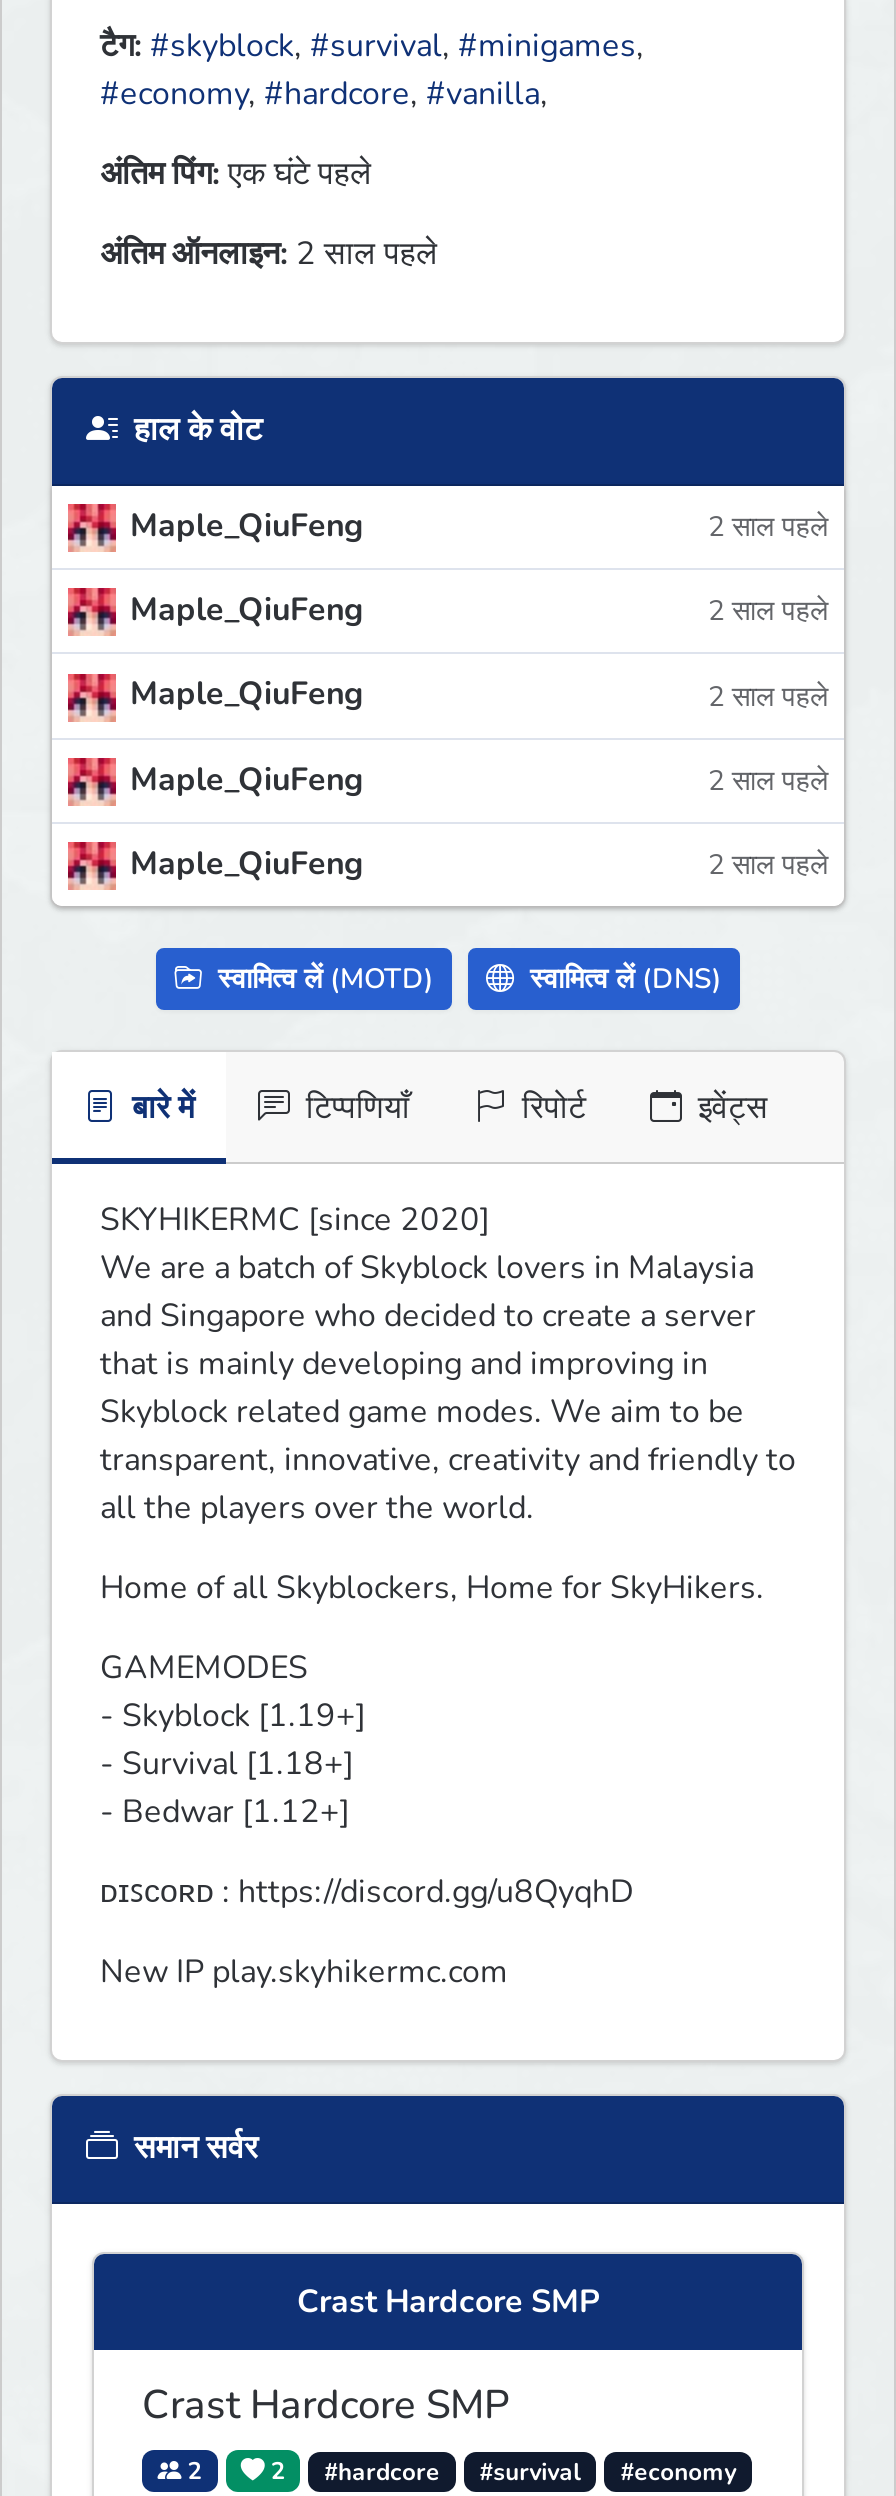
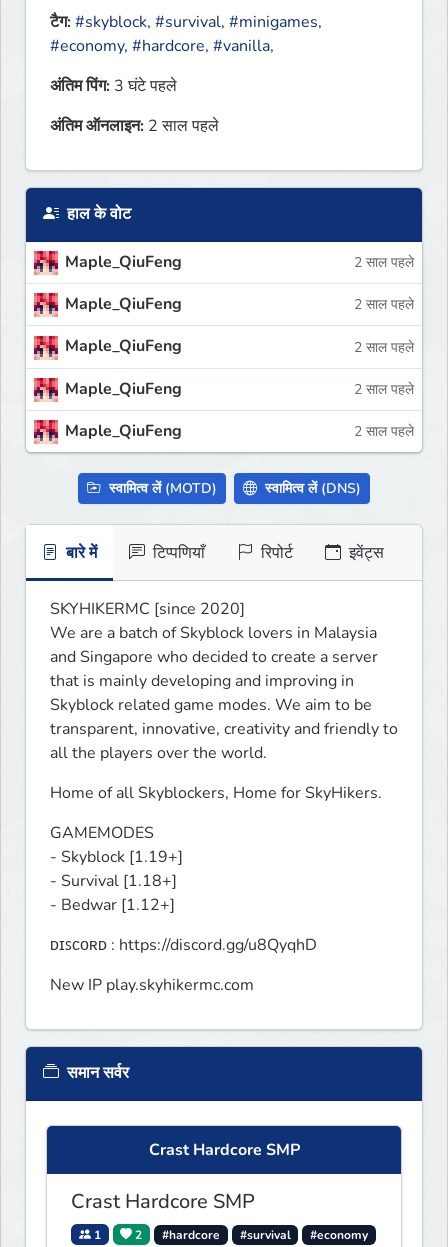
[100,152,372,196] अंतिम पिंग: एक घंटे पहले -> [50,75,177,97] अंतिम पिंग: 3 घंटे पहले
[182,2456,736,2488] 2 2 #hardcore #survival #economy -> [91,1227,368,1243] 1 2 #hardcore #survival #economy

